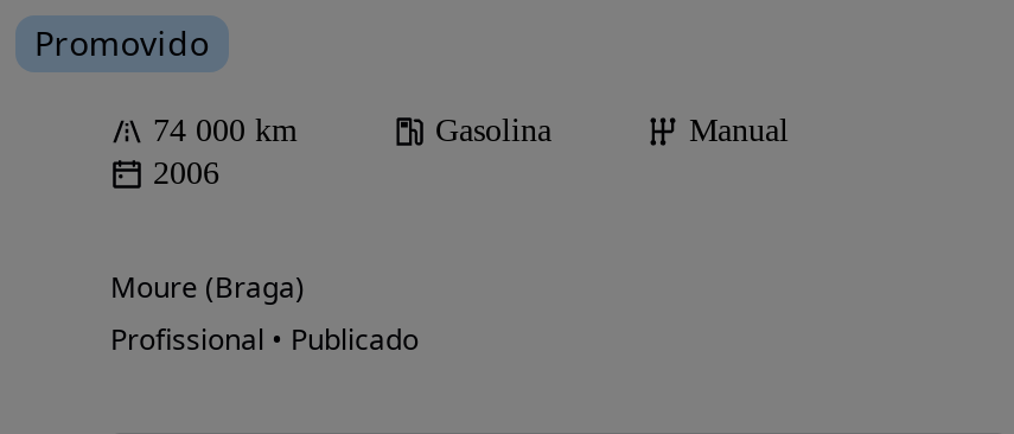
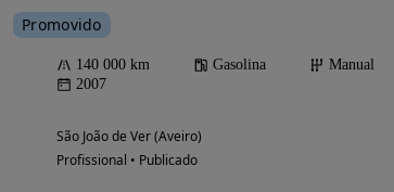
[153,113,298,148] 74 000 km -> [76,56,150,72] 140 000 km
[153,155,219,191] 2006 -> [76,75,106,92] 2007
[110,267,305,307] Moure (Braga) -> [56,126,202,145] São João de Ver (Aveiro)

